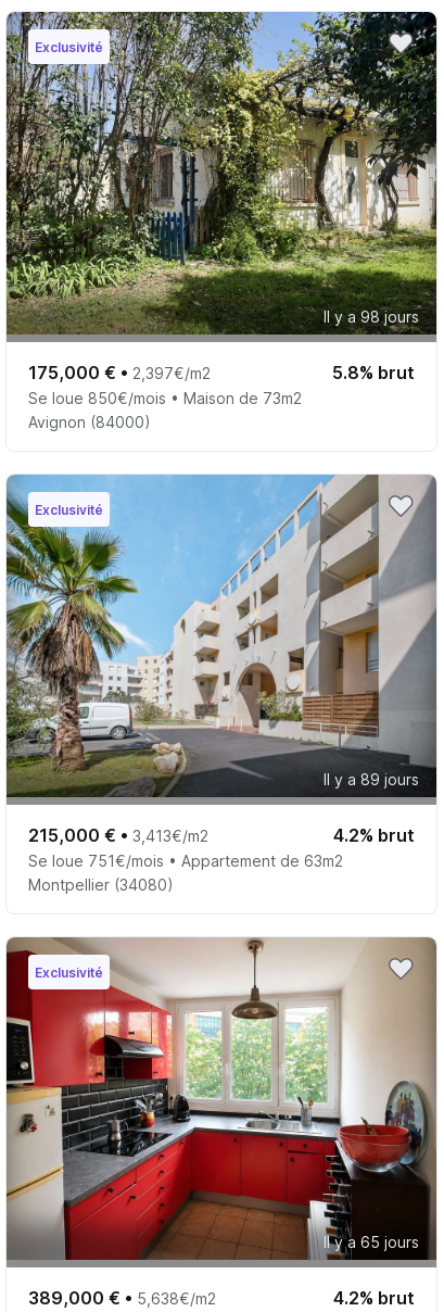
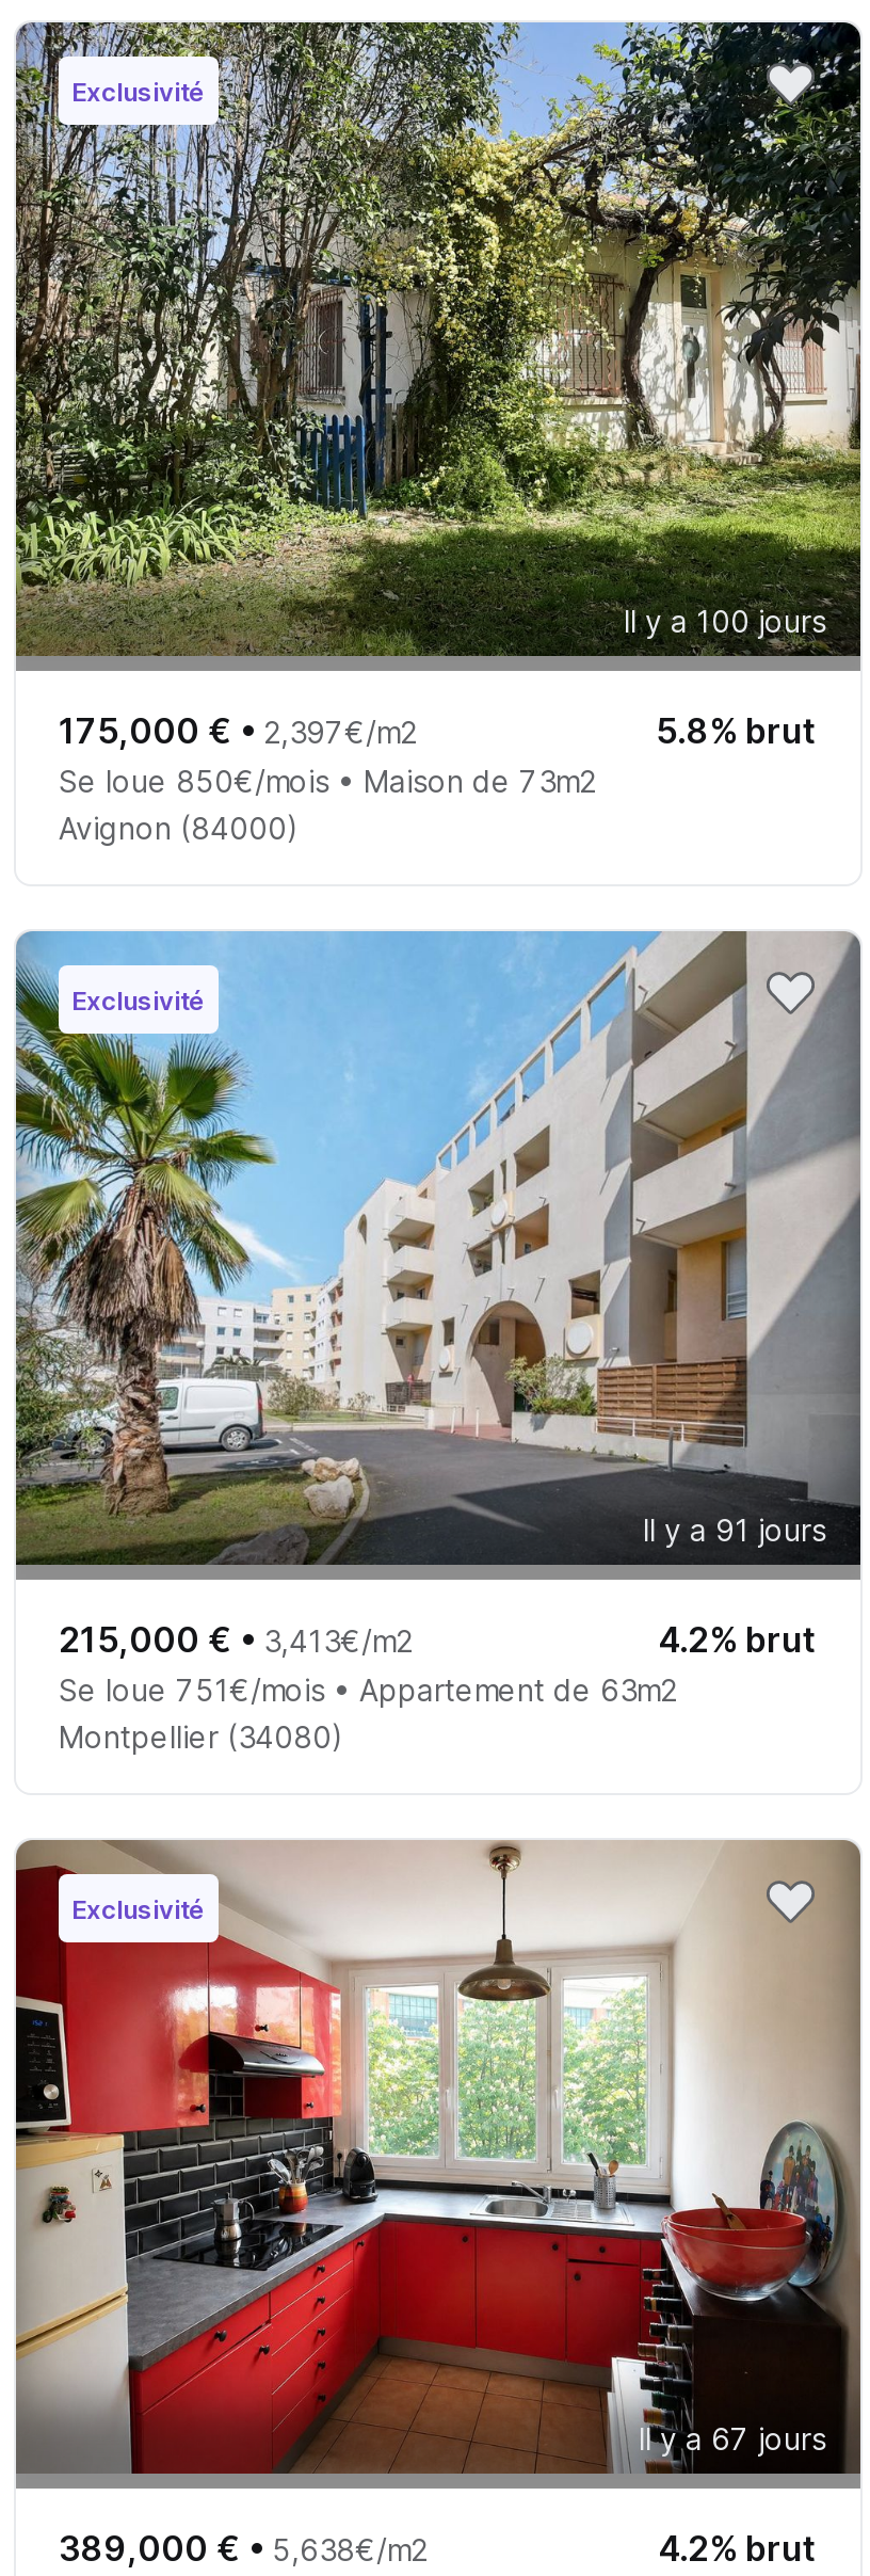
[324,307,419,326] Il y a 98 jours -> [624,603,826,639] Il y a 100 jours
[324,770,419,789] Il y a 89 jours -> [643,1511,826,1548] Il y a 91 jours
[324,1233,419,1251] Il y a 65 jours -> [639,2420,826,2457] Il y a 67 jours

